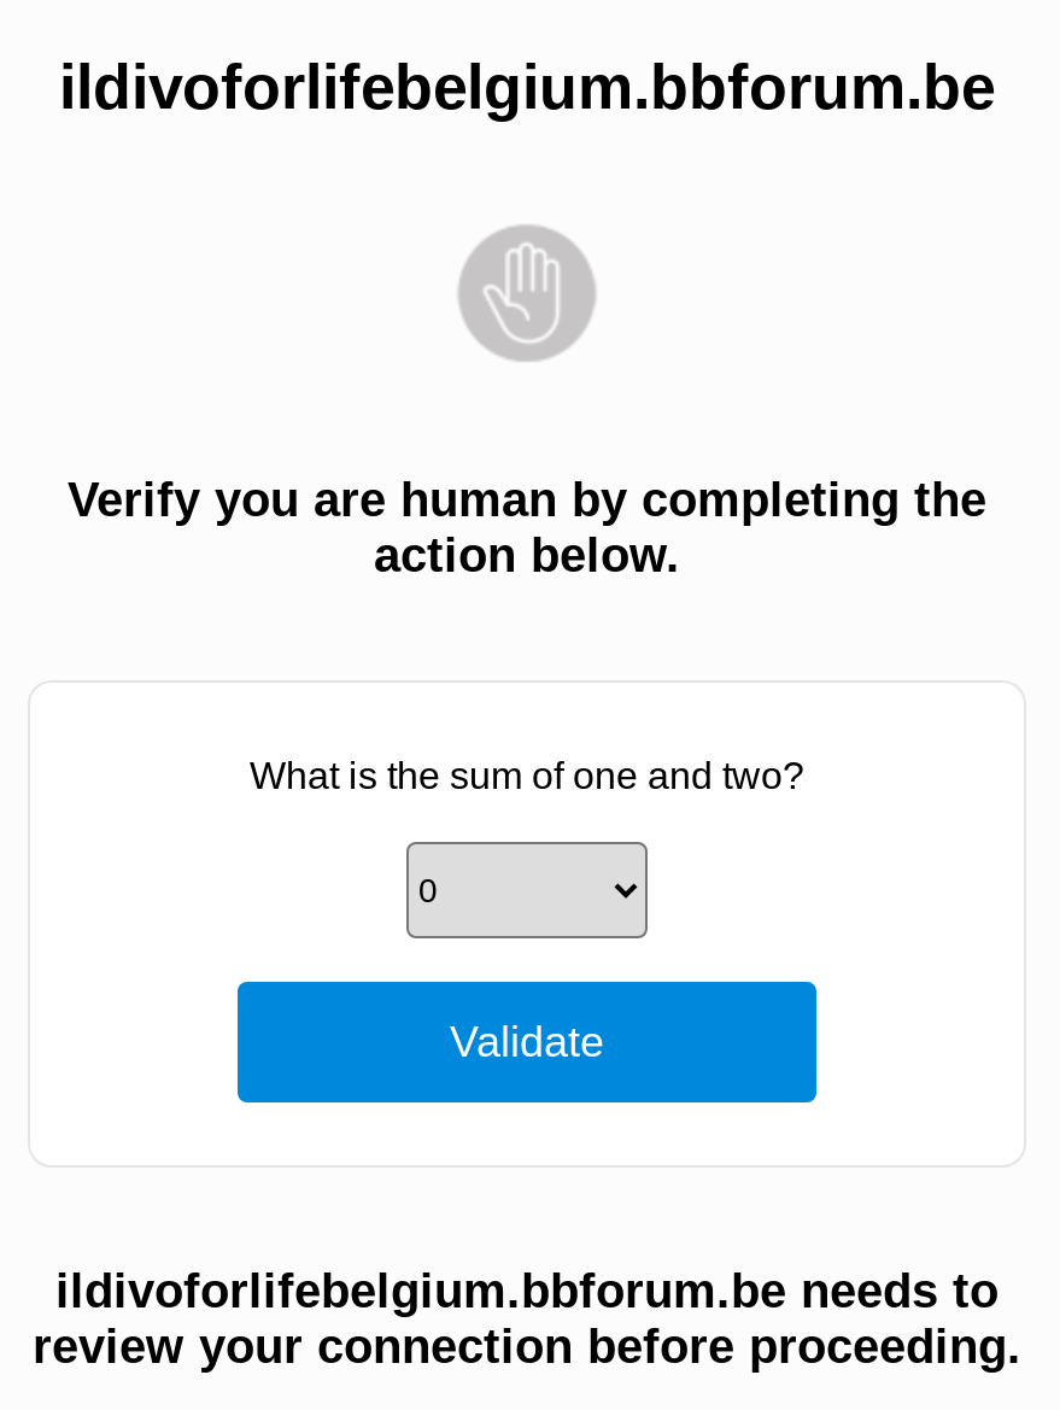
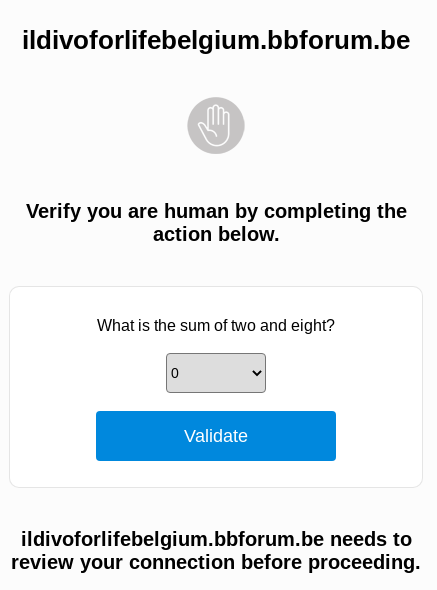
[250,755,804,796] What is the sum of one and two? -> [97,317,335,334] What is the sum of two and eight?

